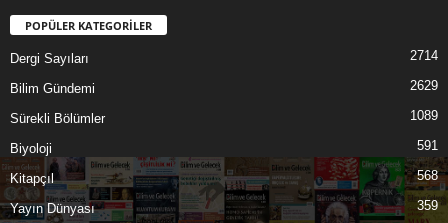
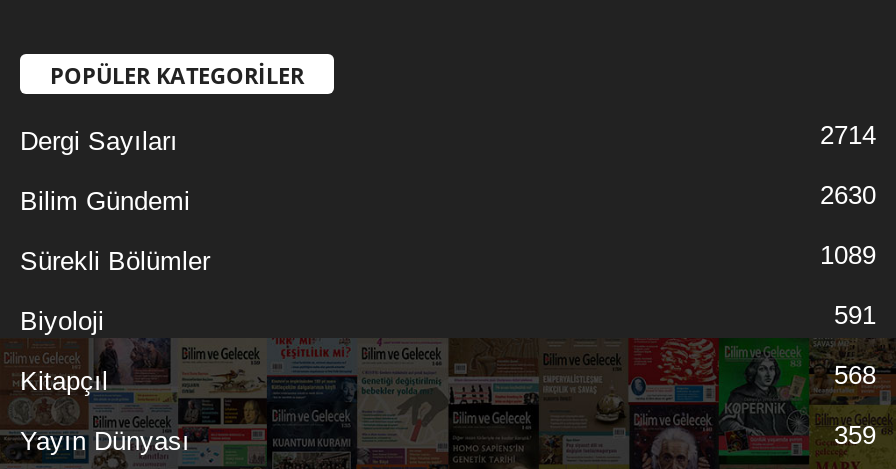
[410,78,438,93] 2629 -> [820,179,876,209] 2630

